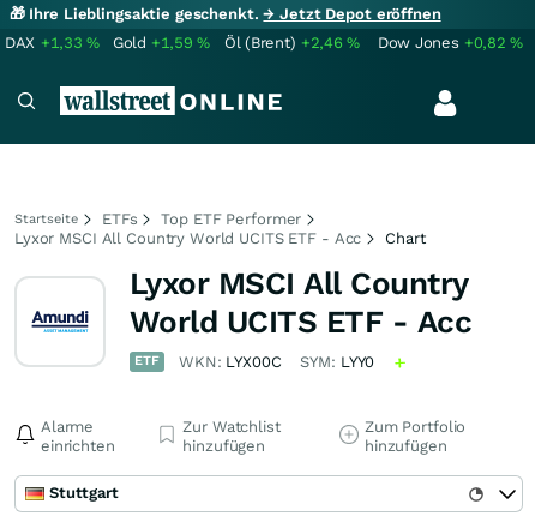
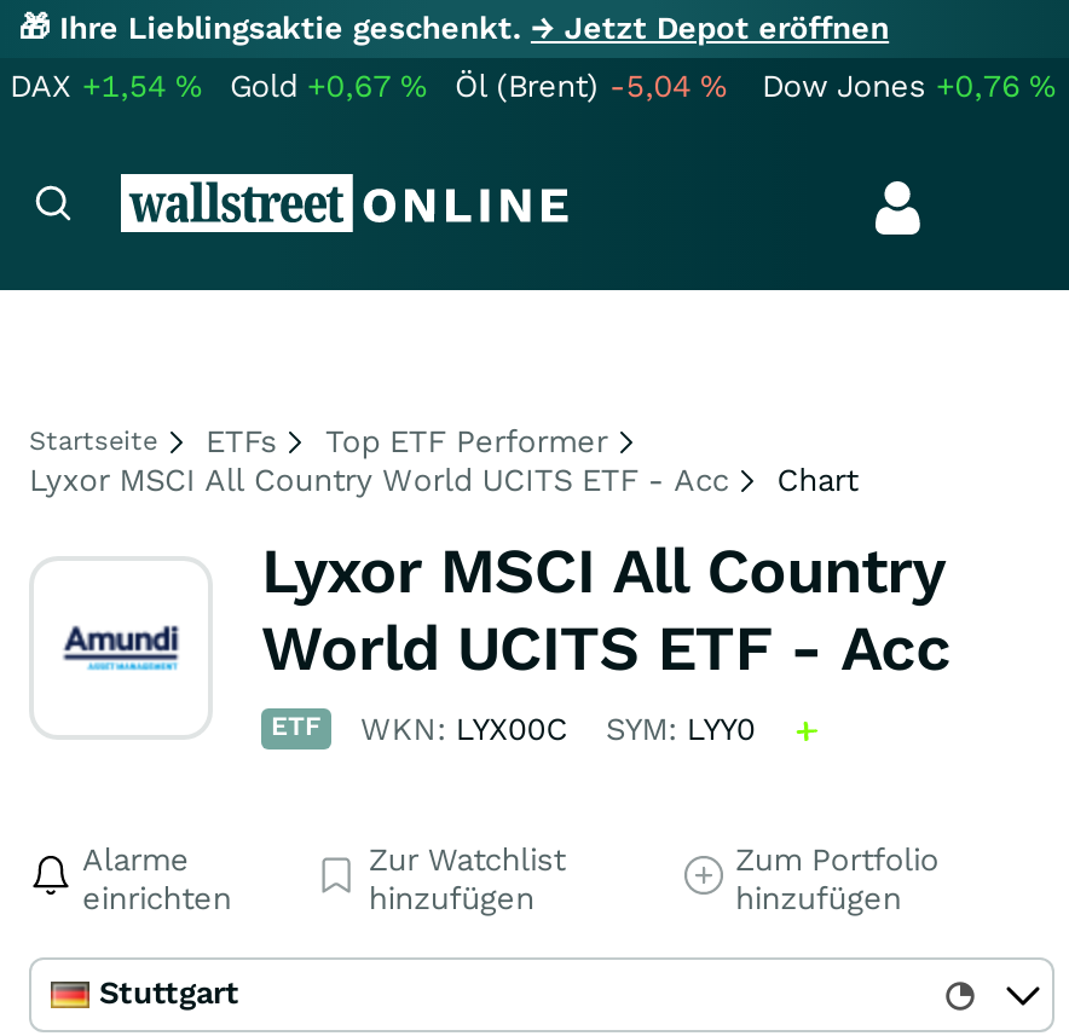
[5,34,100,52] DAX +1,33% -> [10,68,201,104] DAX +1,54%
[113,34,210,52] Gold +1,59% -> [230,68,426,104] Gold +0,67%
[224,34,360,52] Öl (Brent) +2,46% -> [455,68,726,104] Öl (Brent) -5,04%
[378,34,523,52] Dow Jones +0,82% -> [762,68,1055,104] Dow Jones +0,76%

